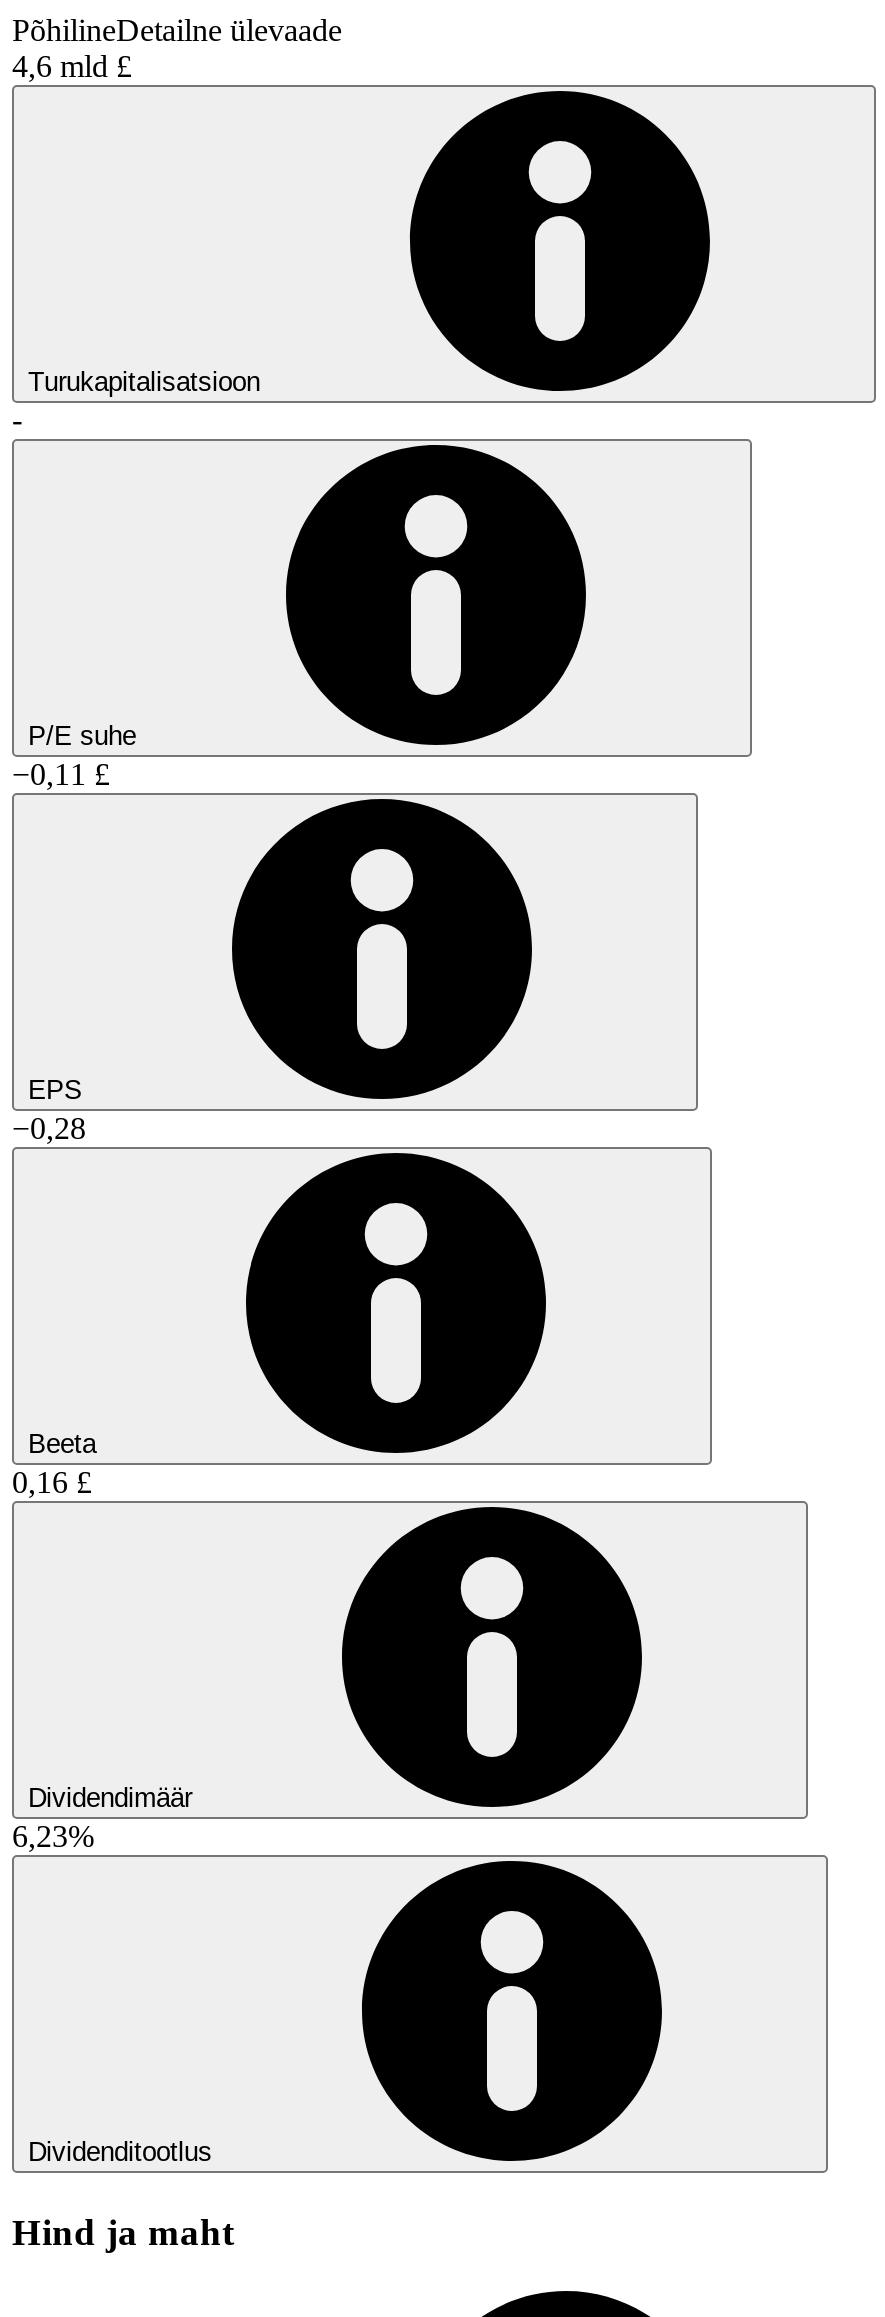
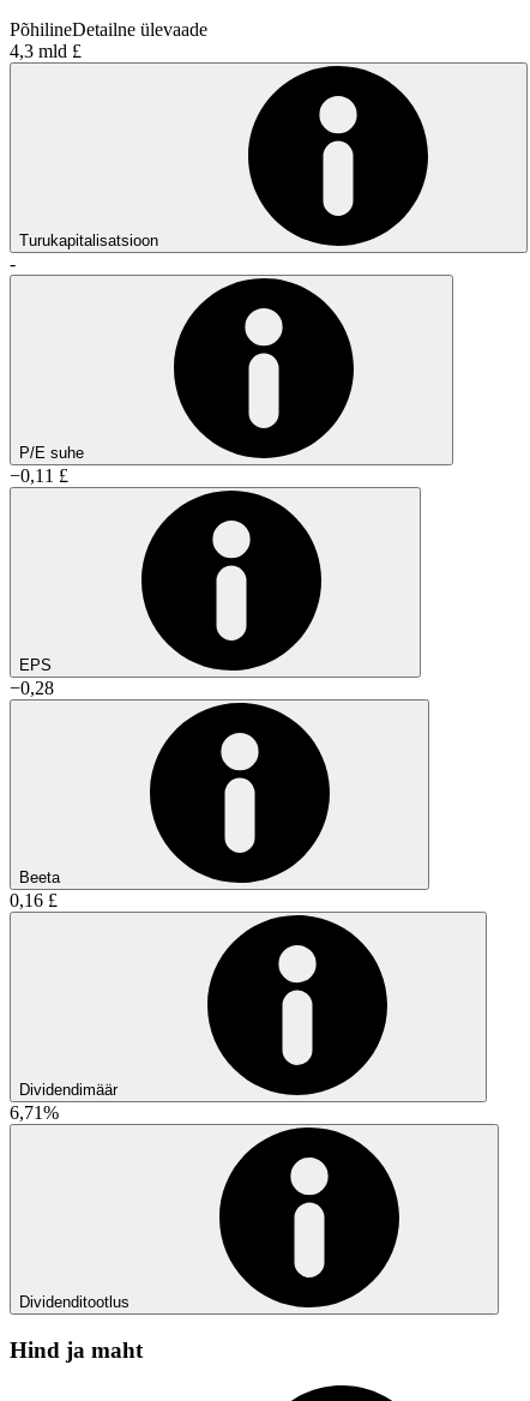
[12,49,132,83] 4,6 mld £ -> [10,41,82,61] 4,3 mld £
[12,1819,94,1853] 6,23% -> [10,1102,59,1122] 6,71%

